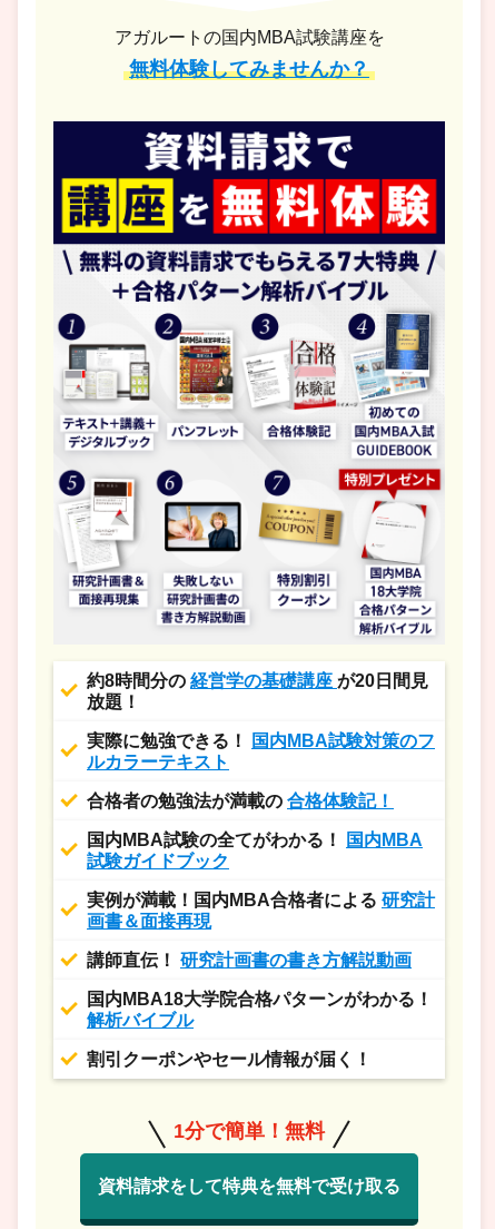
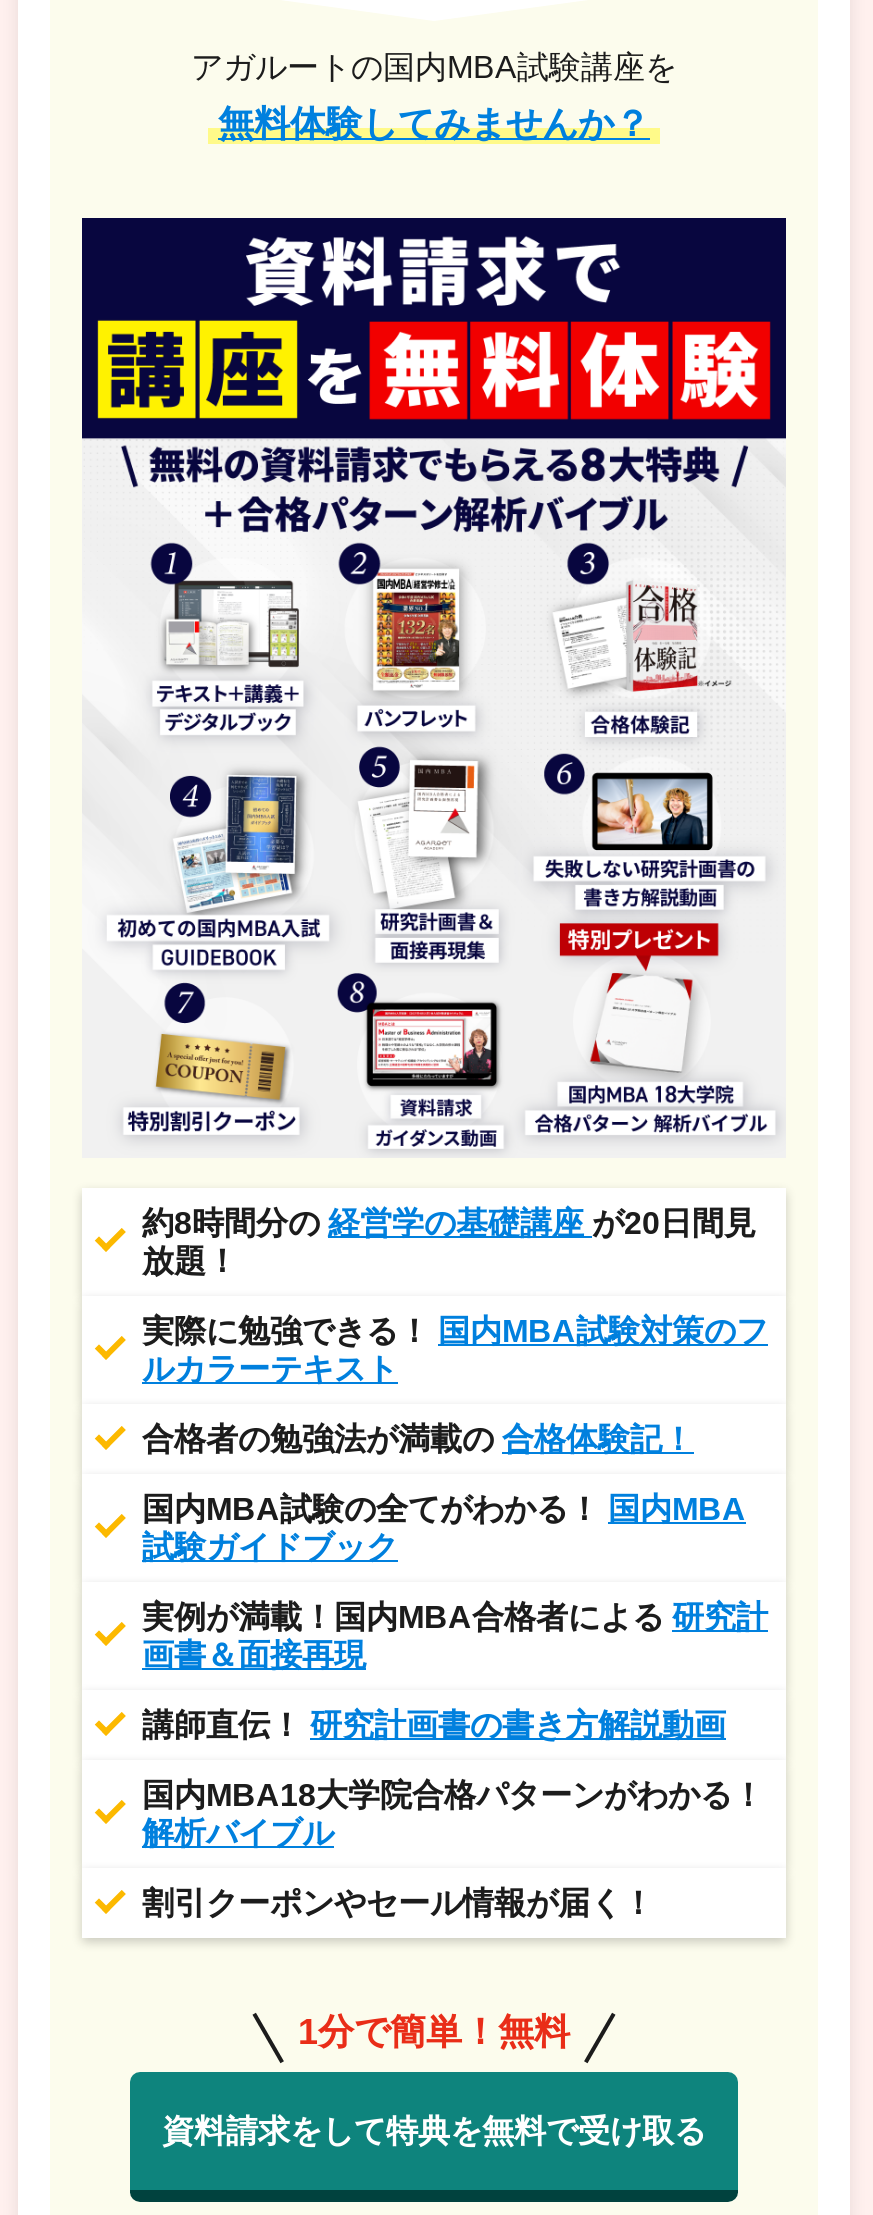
[57,248,443,638] [image] -> [90,444,780,1148] [image]

